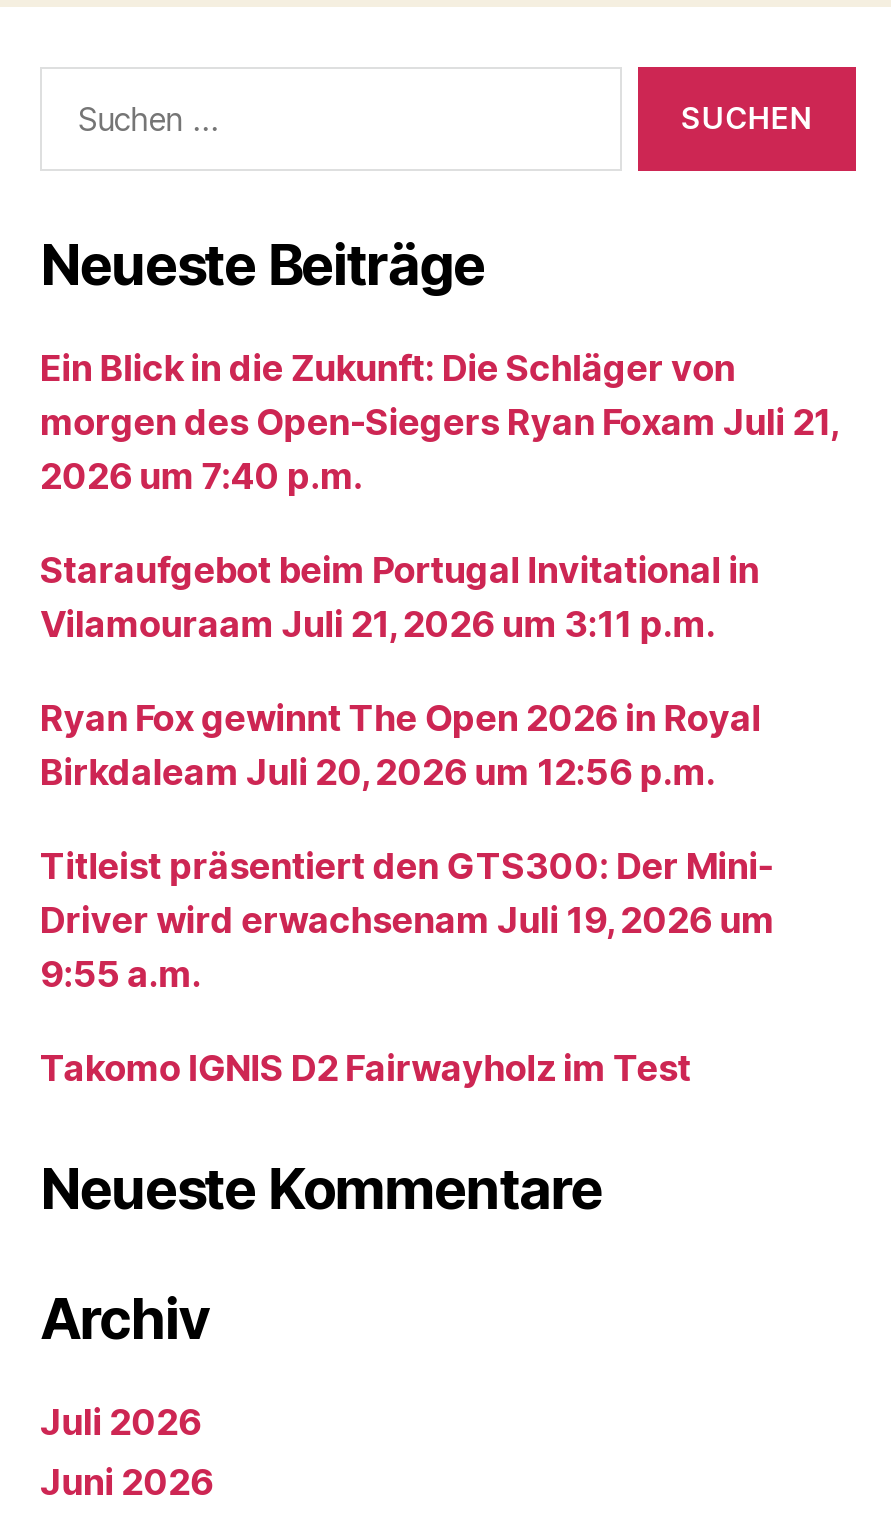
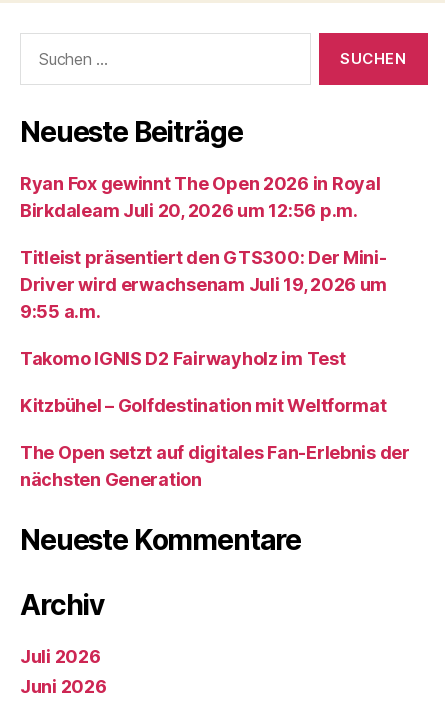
[40,347,837,645] Ein Blick in die Zukunft: Die Schläger von | morgen des Open-Siegers Ryan Foxam Juli 21, | 2026 um 7:40 p.m. | Staraufgebot beim Portugal Invitational in | Vilamouraam Juli 21, 2026 um 3:11 p.m. -> none
moved [40,697,774,1089] -> [20,173,387,369]: Ryan Fox gewinnt The Open 2026 in Royal | Birkdaleam Juli 20, 2026 um 12:56 p.m. | Titleist präsentiert den GTS300: Der Mini- | Driver wird erwachsenam Juli 19, 2026 um | 9:55 a.m. | Takomo IGNIS D2 Fairwayholz im Test
none -> [20,395,410,490] Kitzbühel – Golfdestination mit Weltformat | The Open setzt auf digitales Fan-Erlebnis der | nächsten Generation

